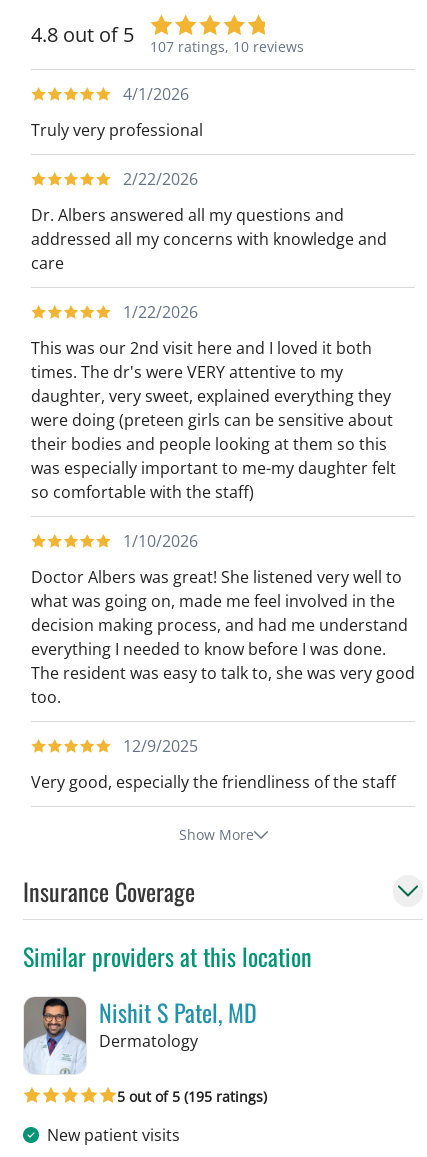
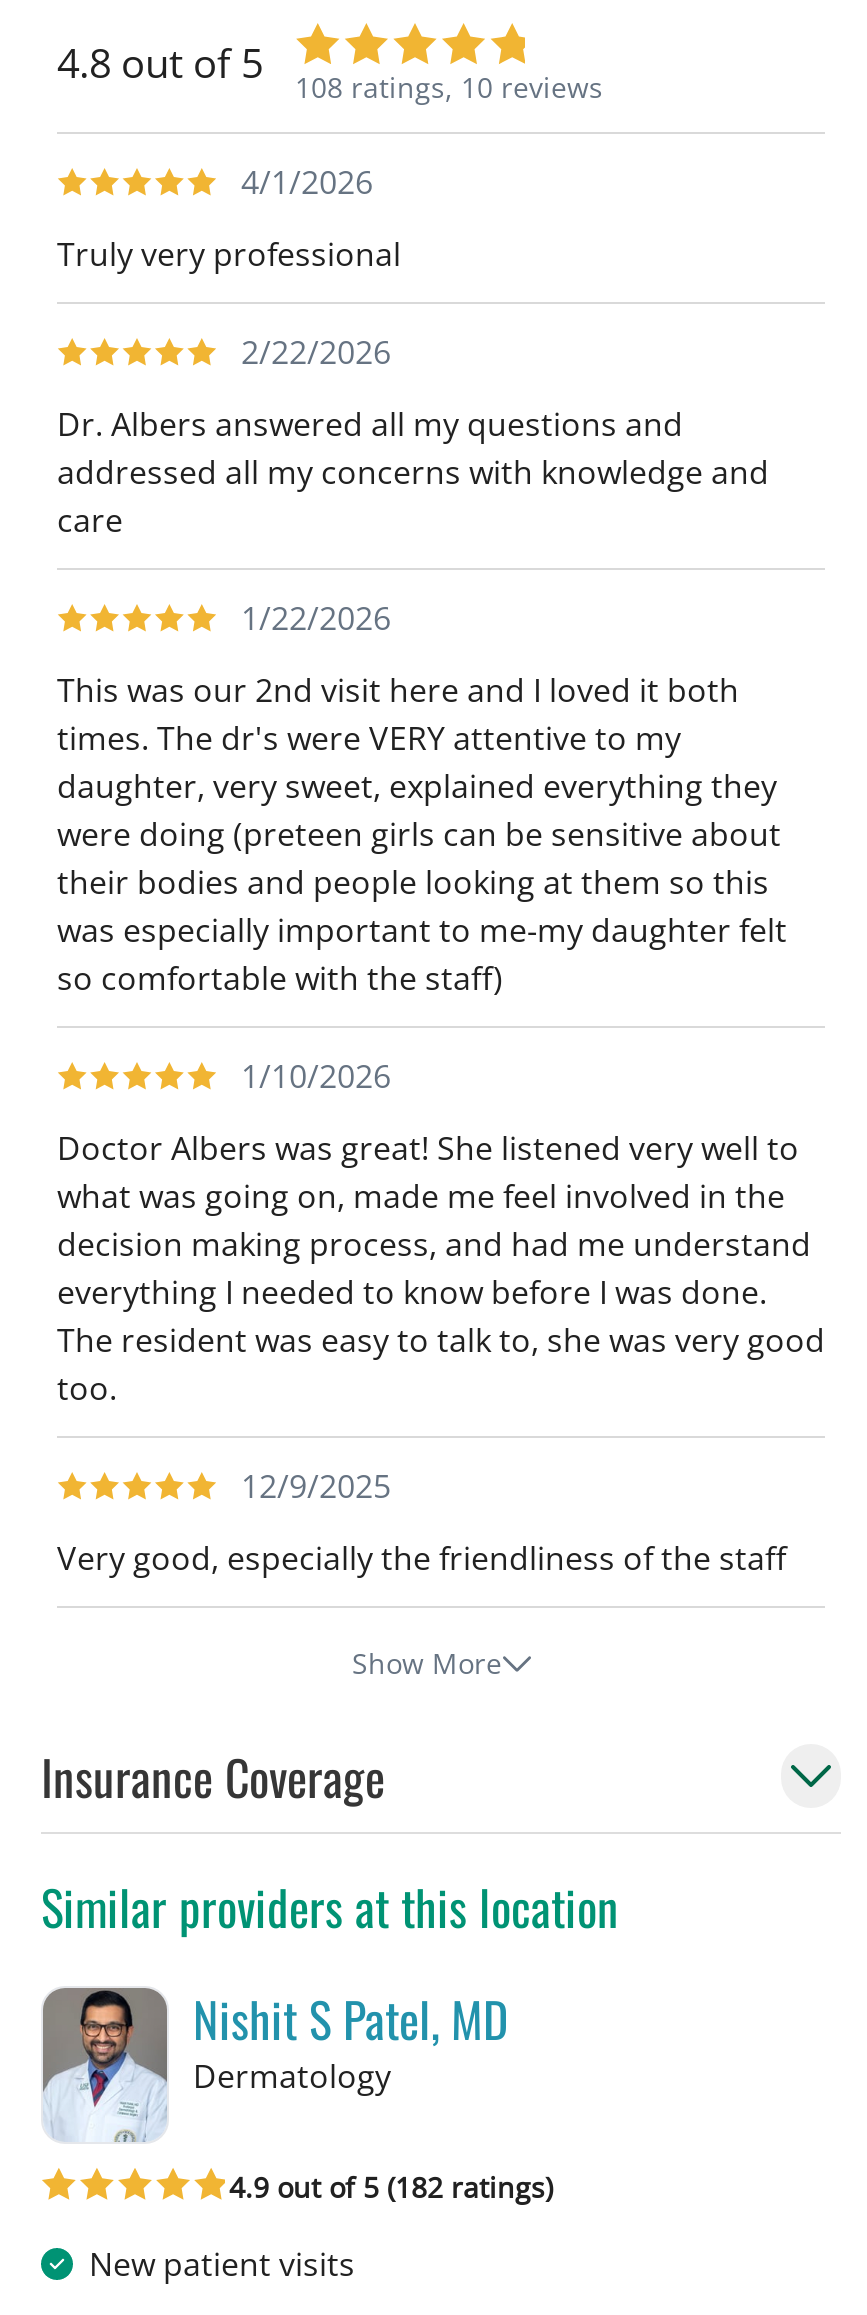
[150,37,304,56] 107 ratings, 10 reviews -> [295,68,603,106] 108 ratings, 10 reviews
[117,1087,267,1106] 5 out of 5 (195 ratings) -> [229,2169,553,2207] 4.9 out of 5 (182 ratings)

